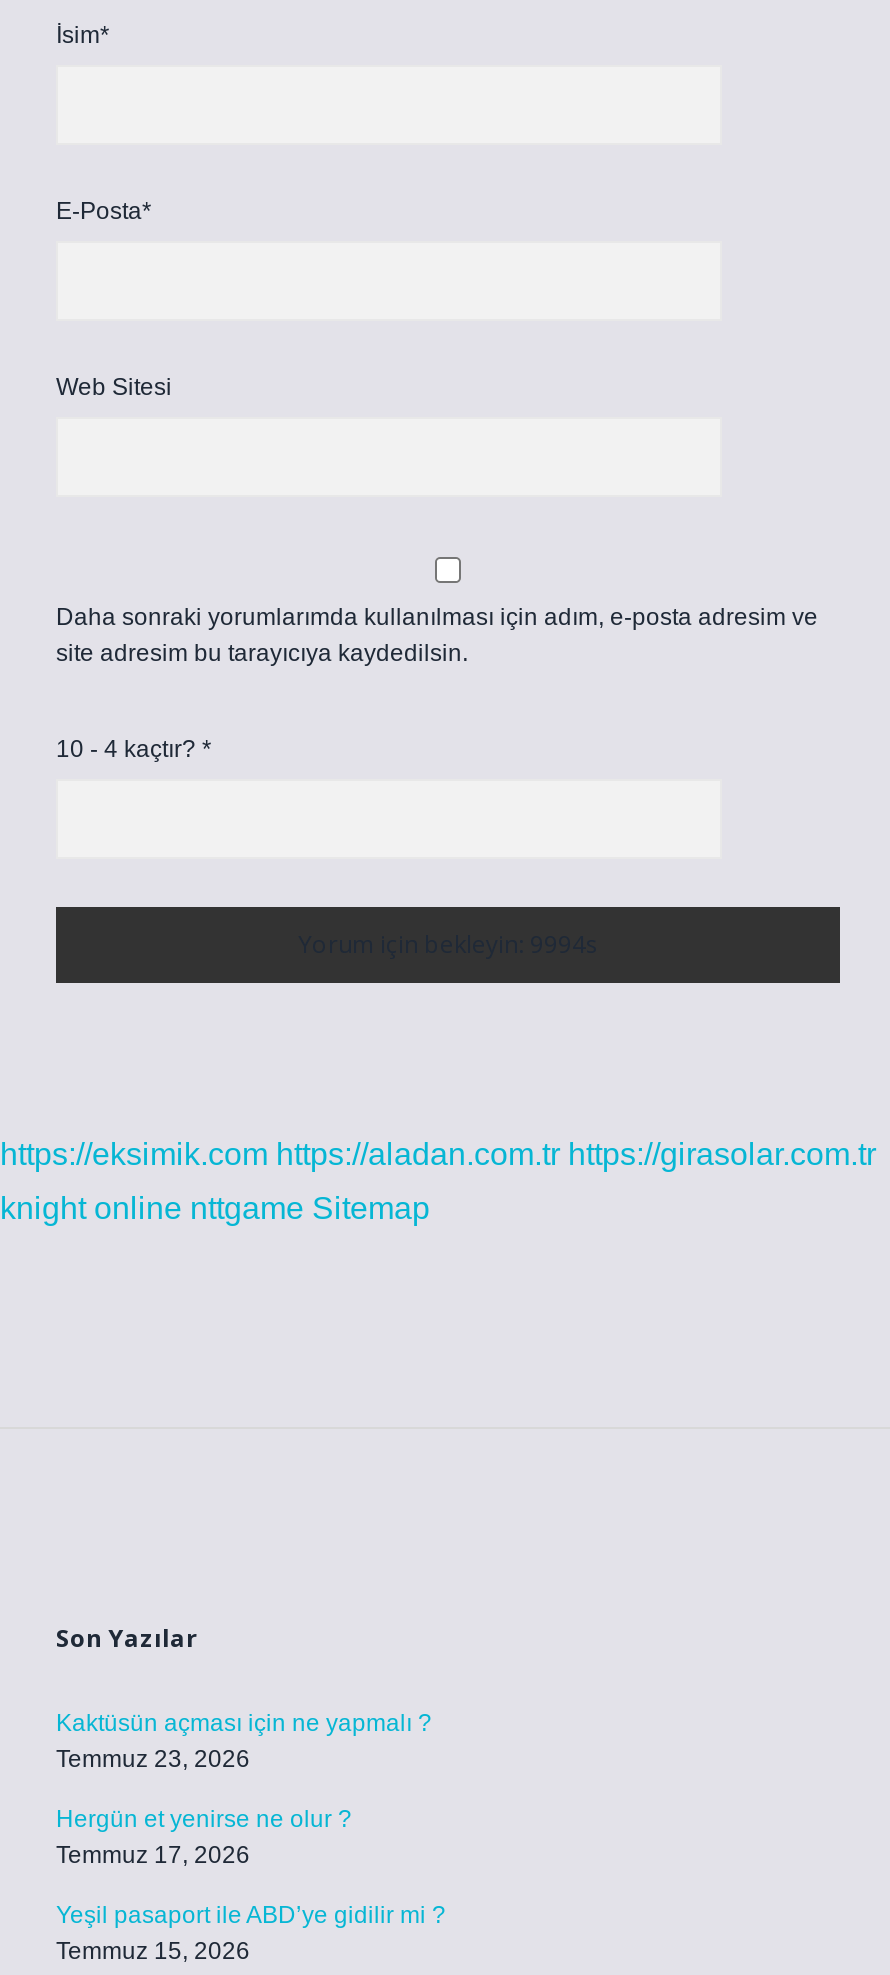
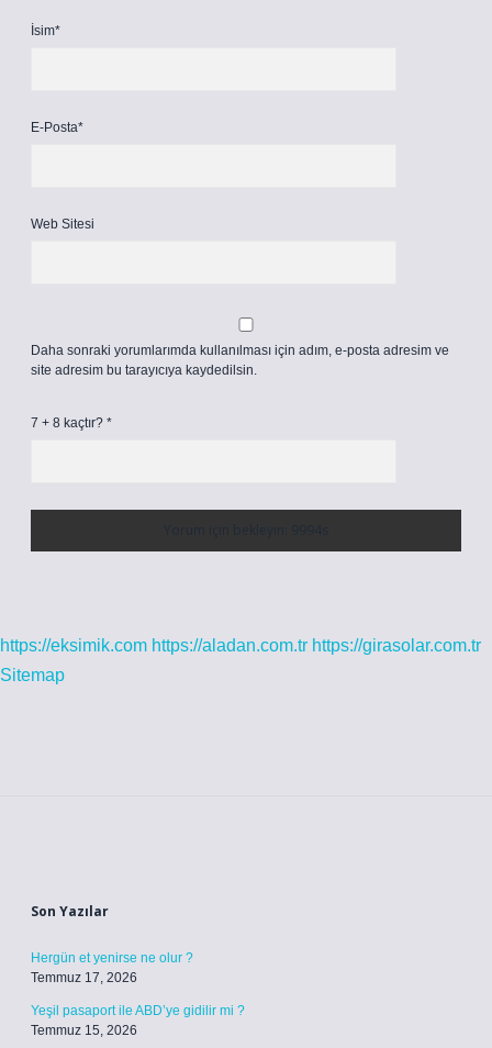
[56,735,212,763] 10 - 4 kaçtır? * -> [31,415,112,431] 7 + 8 kaçtır? *
[0,1191,430,1225] knight online nttgame Sitemap -> [0,666,65,684] Sitemap
[56,1709,432,1773] Kaktüsün açması için ne yapmalı ? | Temmuz 23, 2026 -> none

